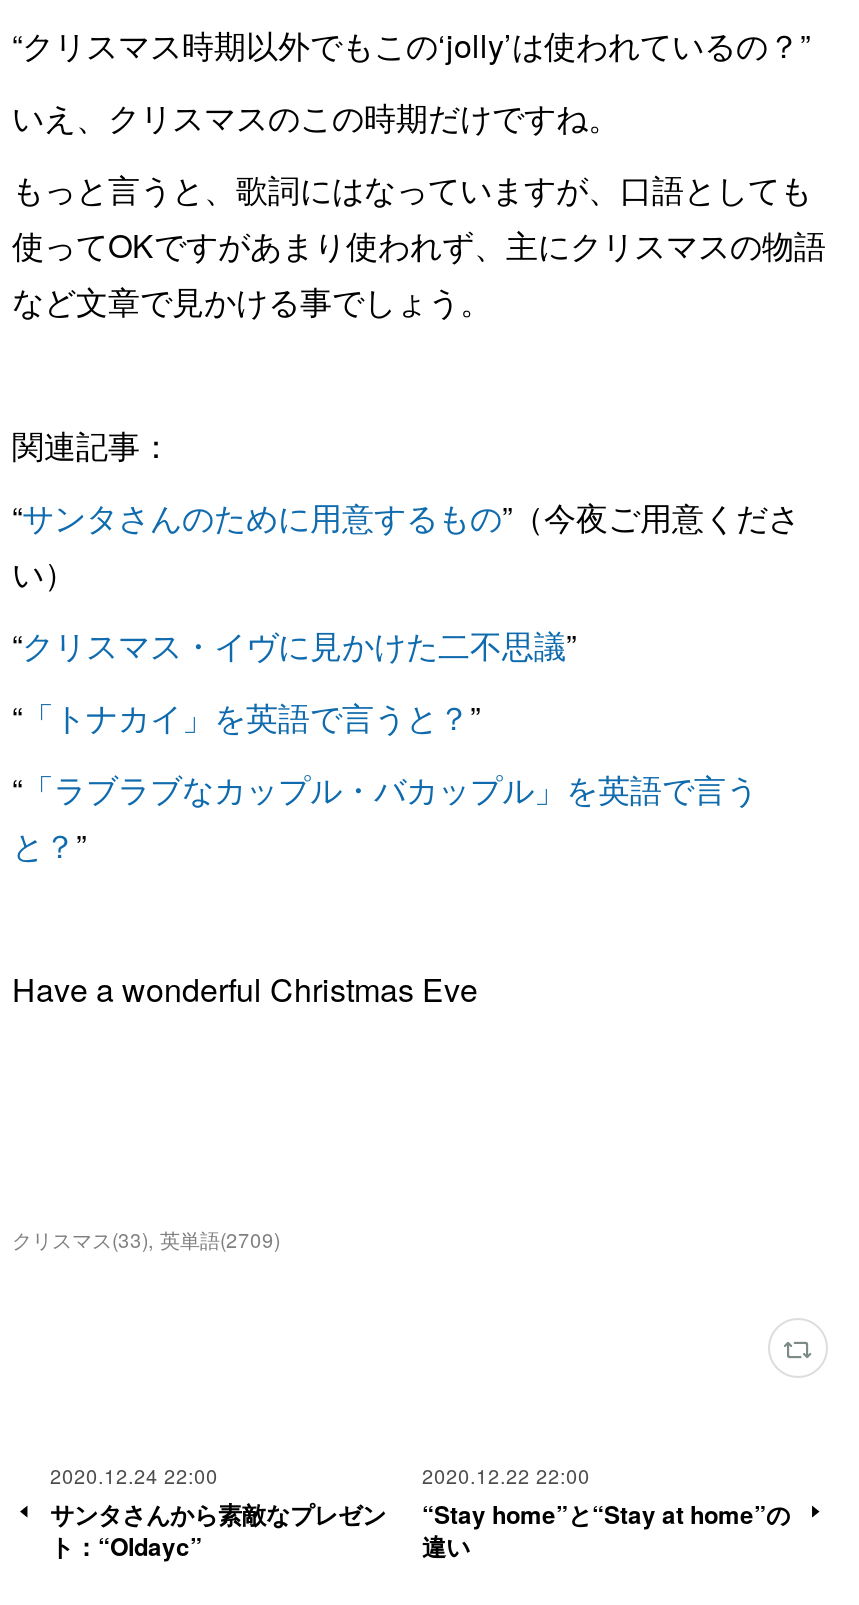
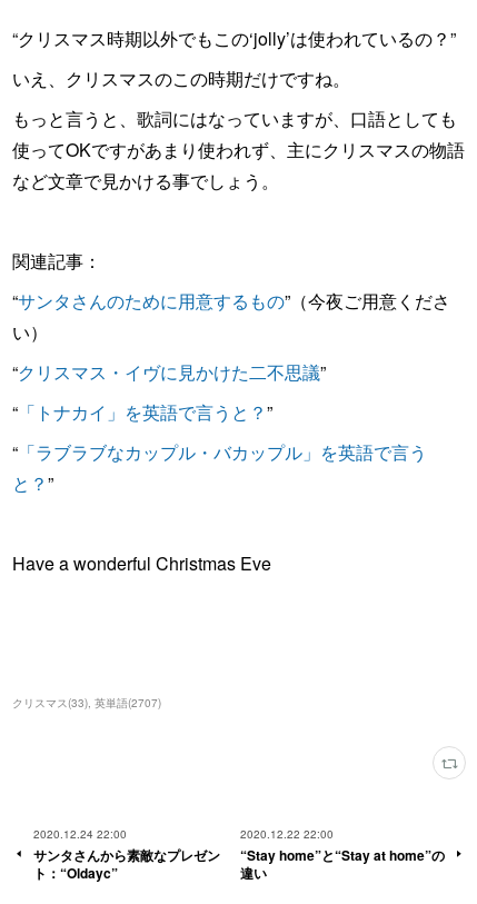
[12,1226,280,1254] クリスマス(33) 英単語(2709) -> [12,695,161,710] クリスマス(33) 英単語(2707)

